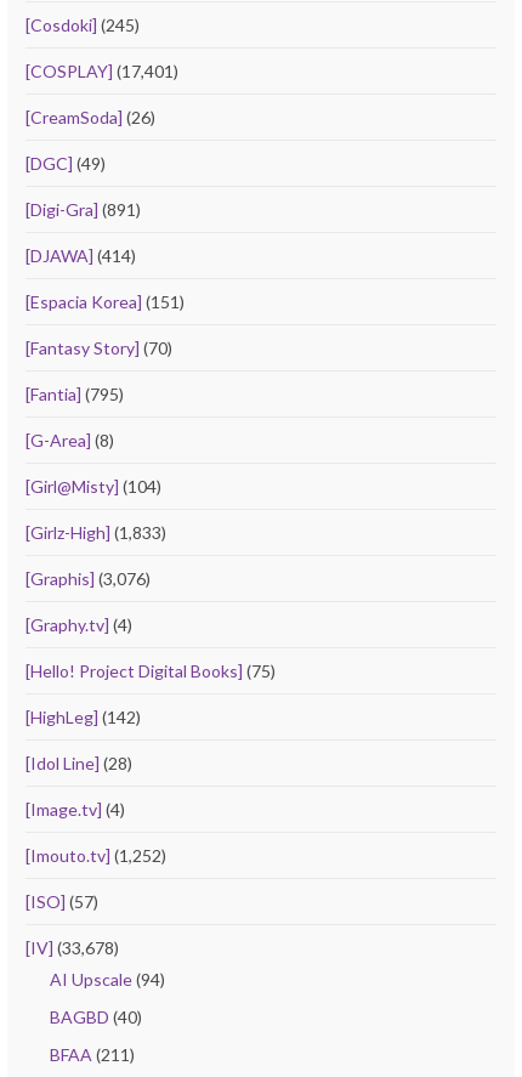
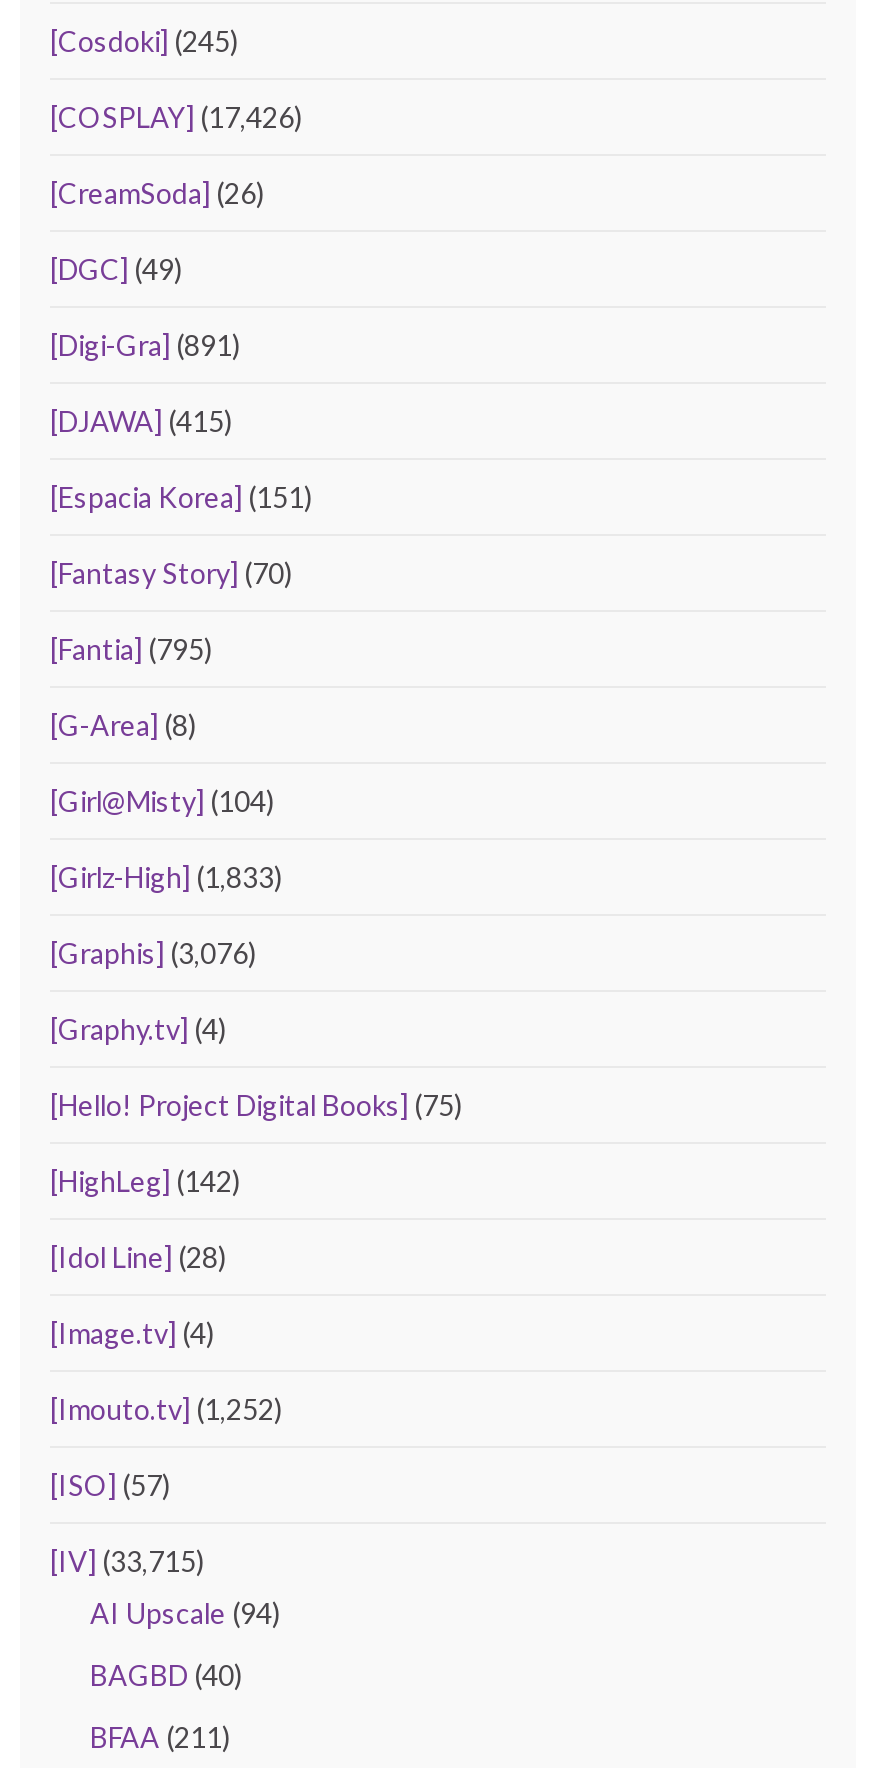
[25,61,178,82] [COSPLAY] (17,401) -> [50,101,302,135] [COSPLAY] (17,426)
[25,246,136,266] [DJAWA] (414) -> [50,405,232,439] [DJAWA] (415)
[25,938,119,958] [IV] (33,678) -> [50,1545,204,1579] [IV] (33,715)

